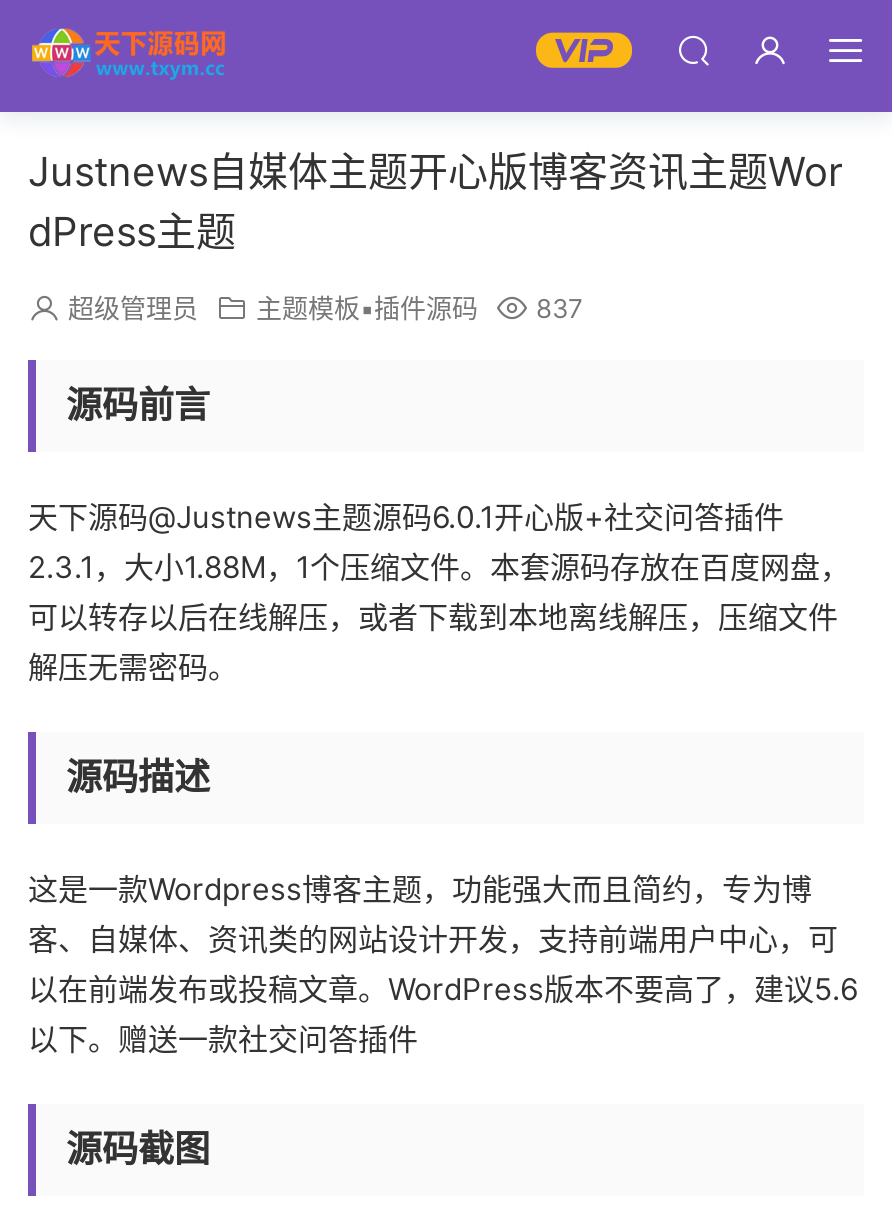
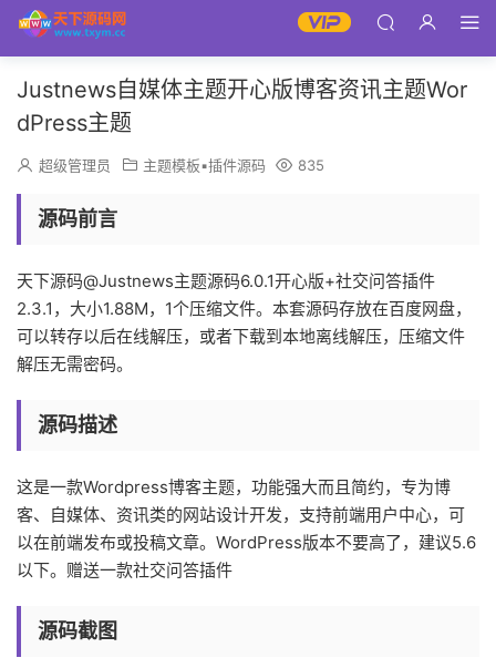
[528,292,582,324] 837 -> [293,156,324,174] 835

